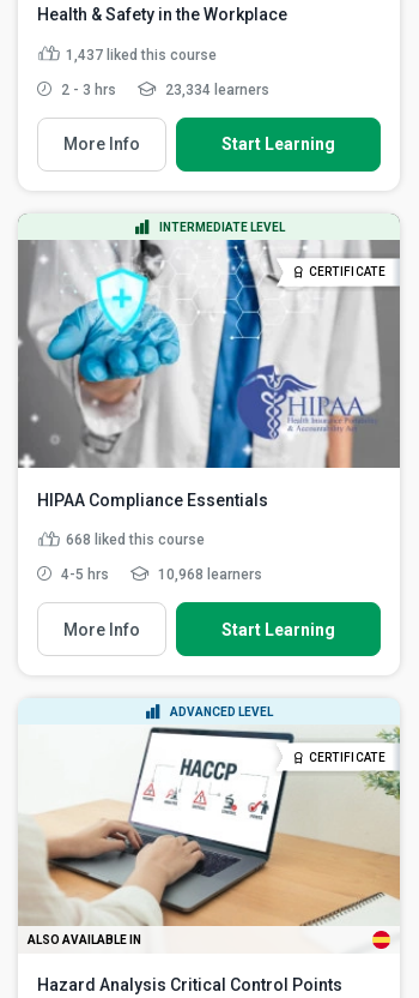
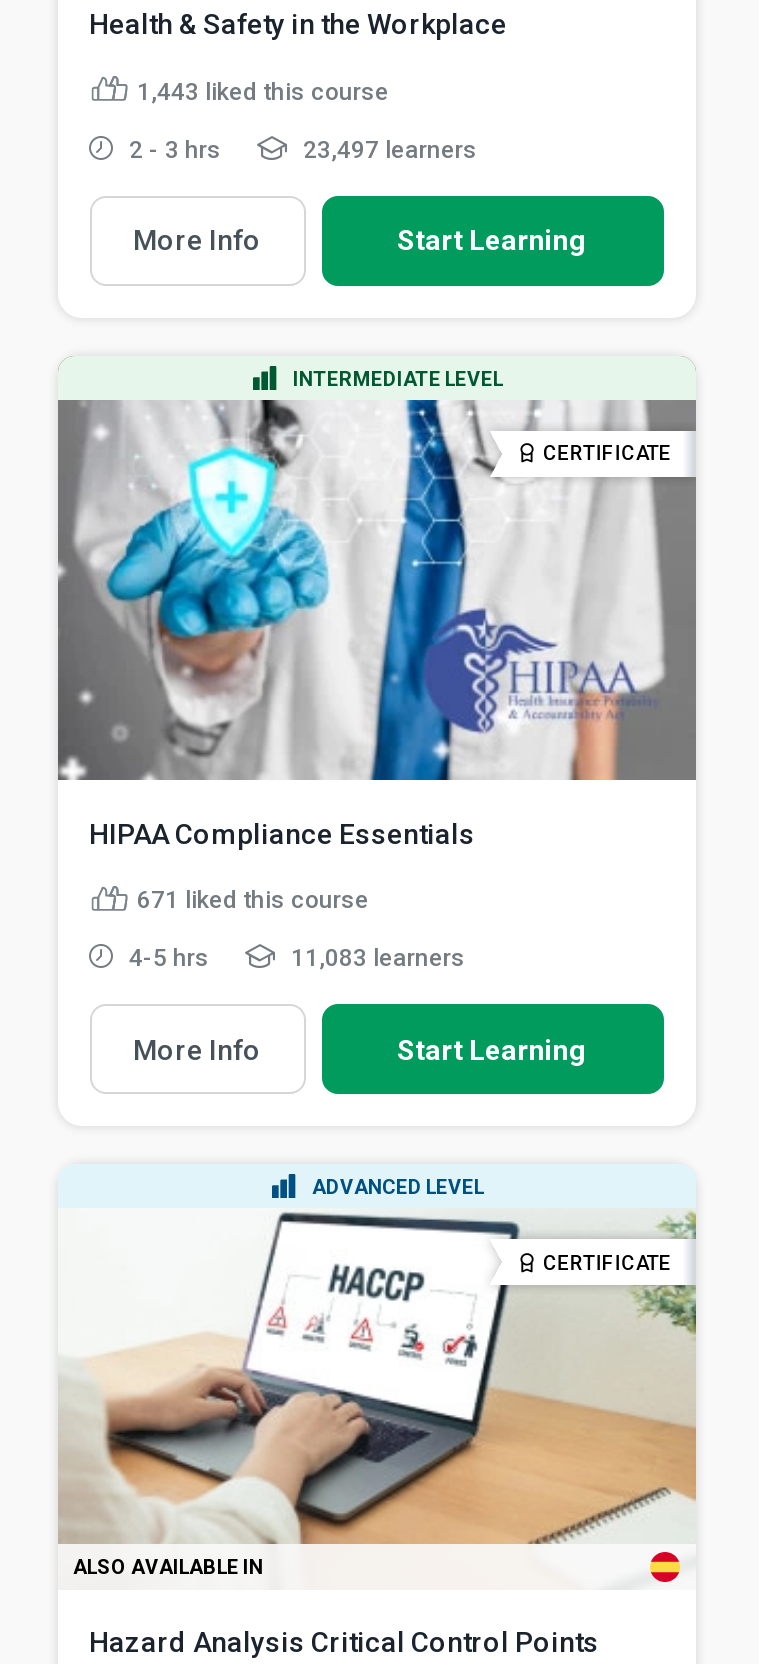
[65,47,216,63] 1,437 liked this course -> [137,78,389,106] 1,443 liked this course
[161,81,269,98] 23,334 learners -> [297,135,477,163] 23,497 learners
[65,532,204,548] 668 liked this course -> [137,886,369,914] 671 liked this course
[154,566,262,583] 10,968 learners -> [285,944,465,972] 11,083 learners

